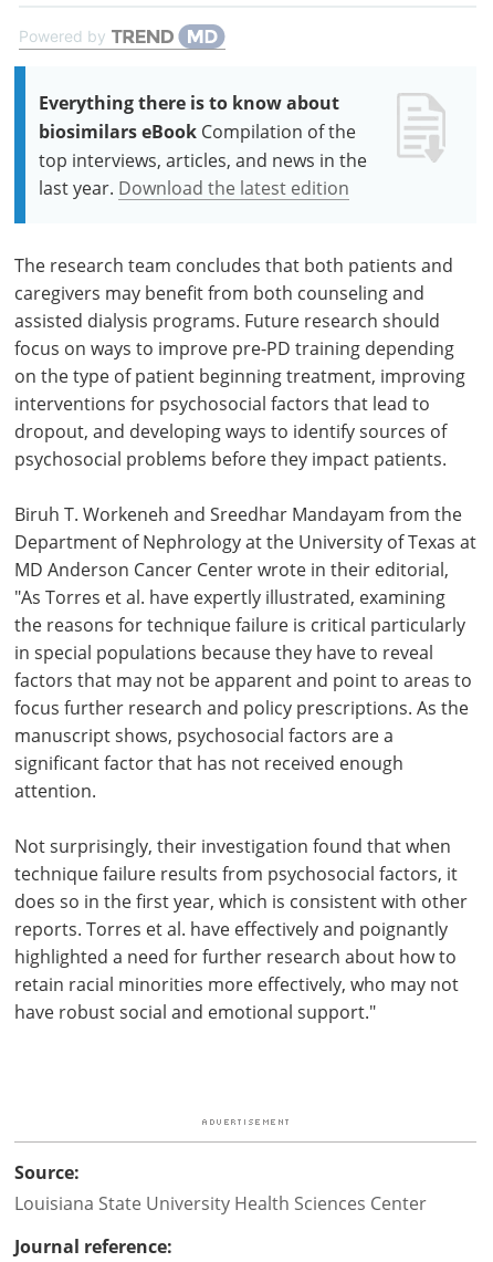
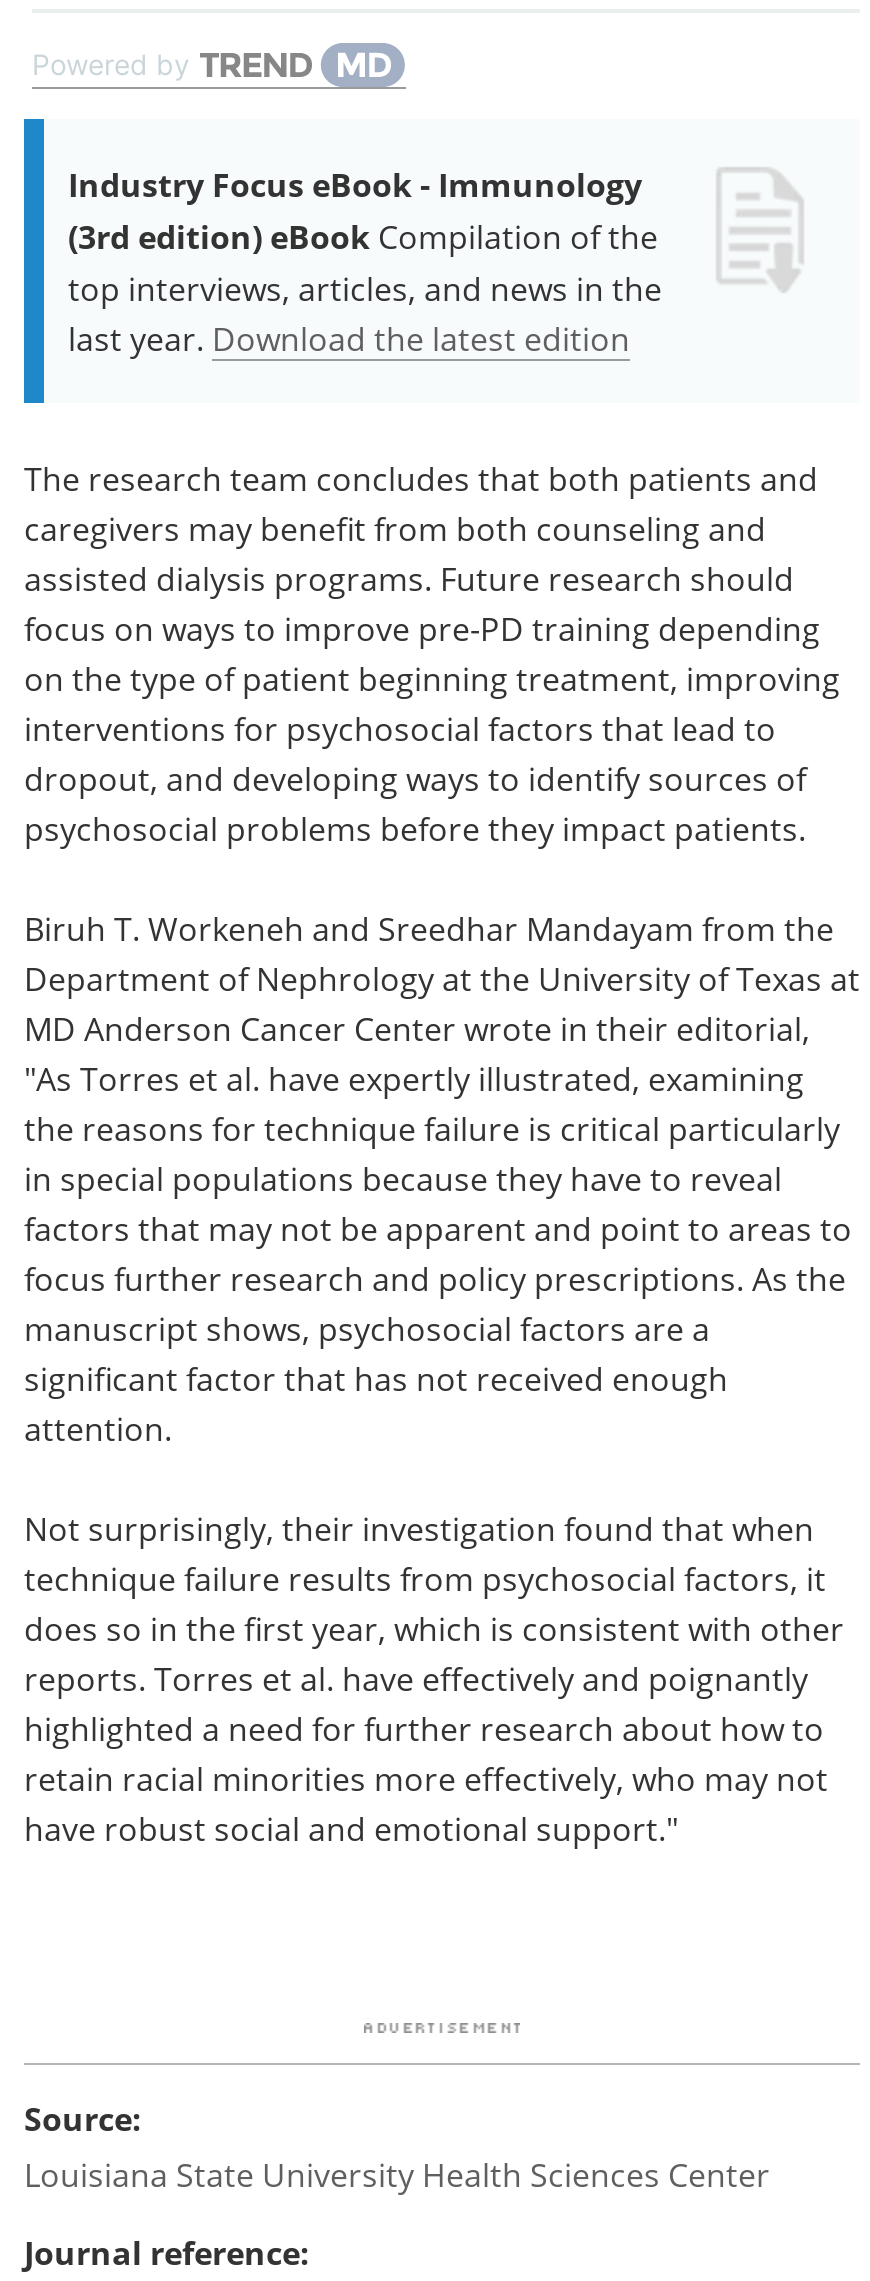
[39,91,356,144] Everything there is to know about | biosimilars eBook Compilation of the -> [68,163,658,259] Industry Focus eBook - Immunology | (3rd edition) eBook Compilation of the

